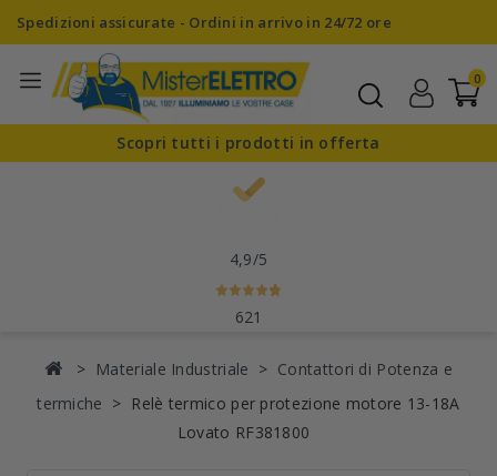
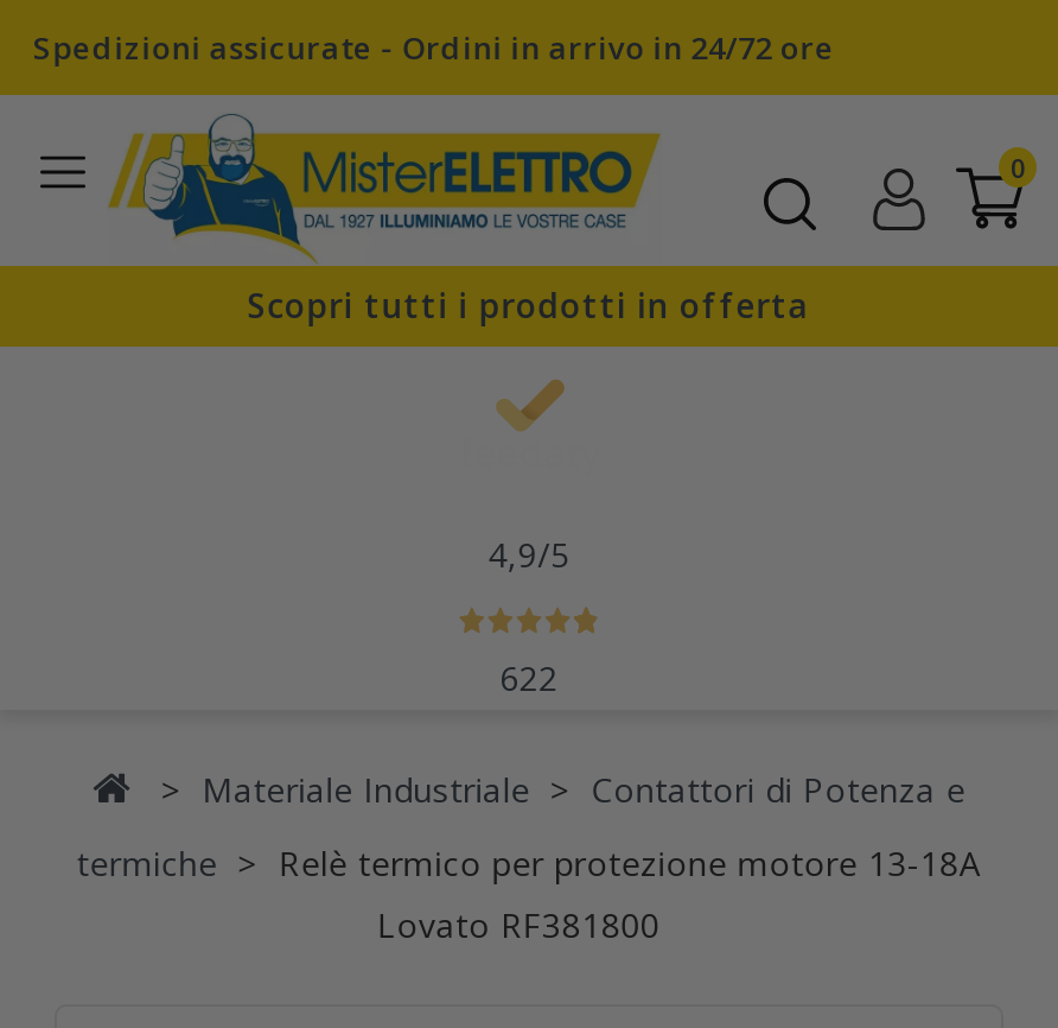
[235,306,262,327] 621 -> [499,655,559,700] 622

